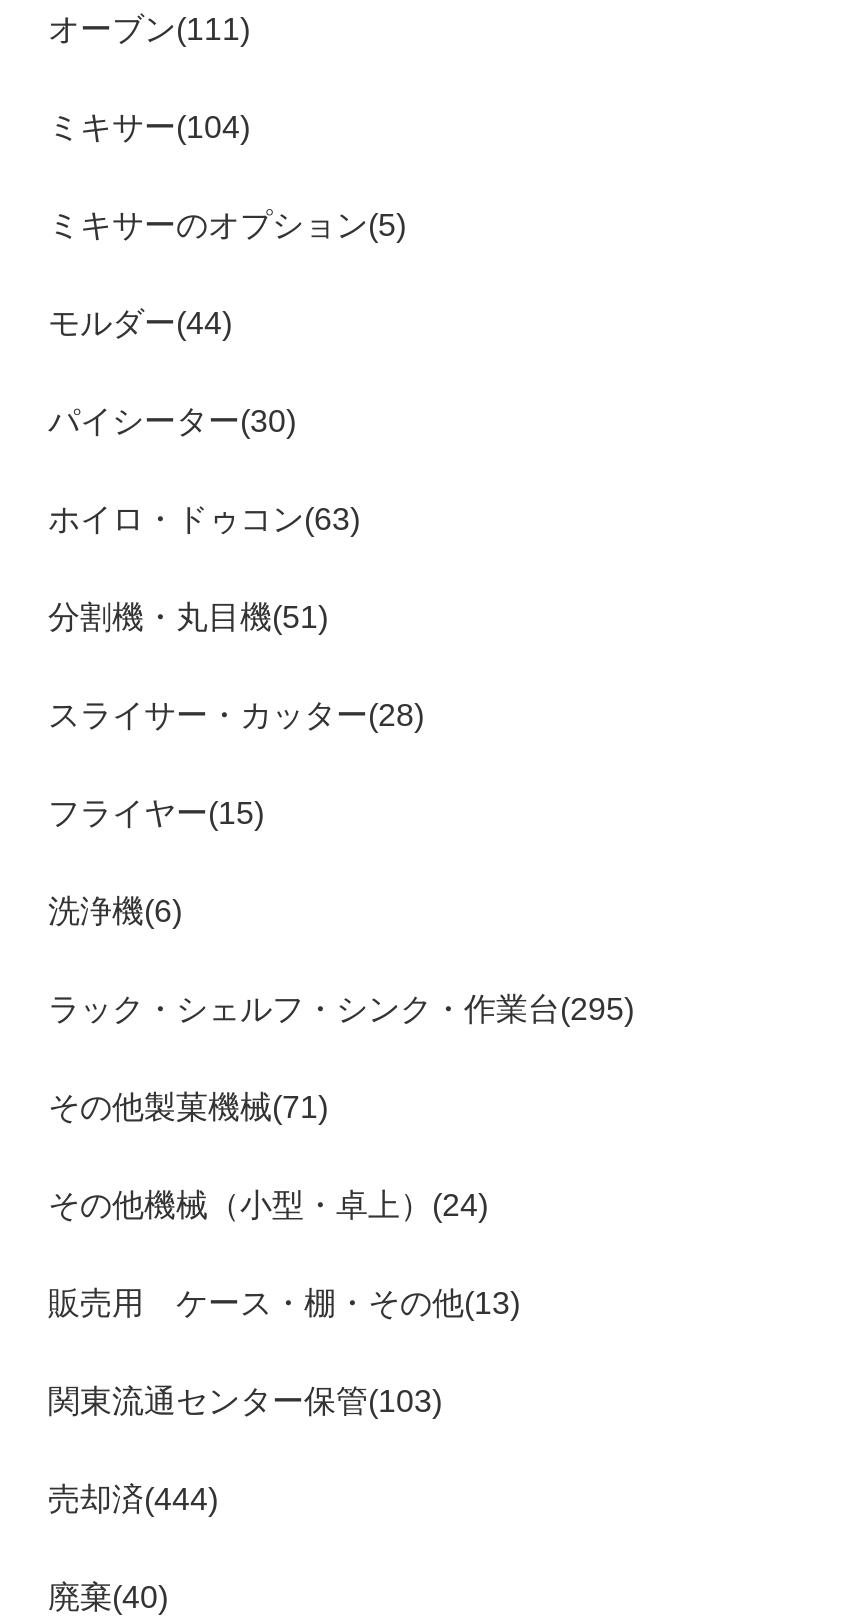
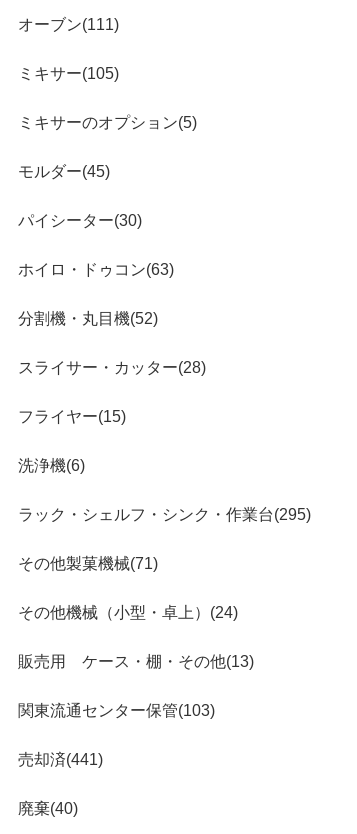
[48,110,250,144] ミキサー(104) -> [18,65,119,82] ミキサー(105)
[48,306,232,340] モルダー(44) -> [18,163,110,180] モルダー(45)
[48,600,328,634] 分割機・丸目機(51) -> [18,310,158,327] 分割機・丸目機(52)
[48,1482,218,1516] 売却済(444) -> [18,751,103,768] 売却済(441)

